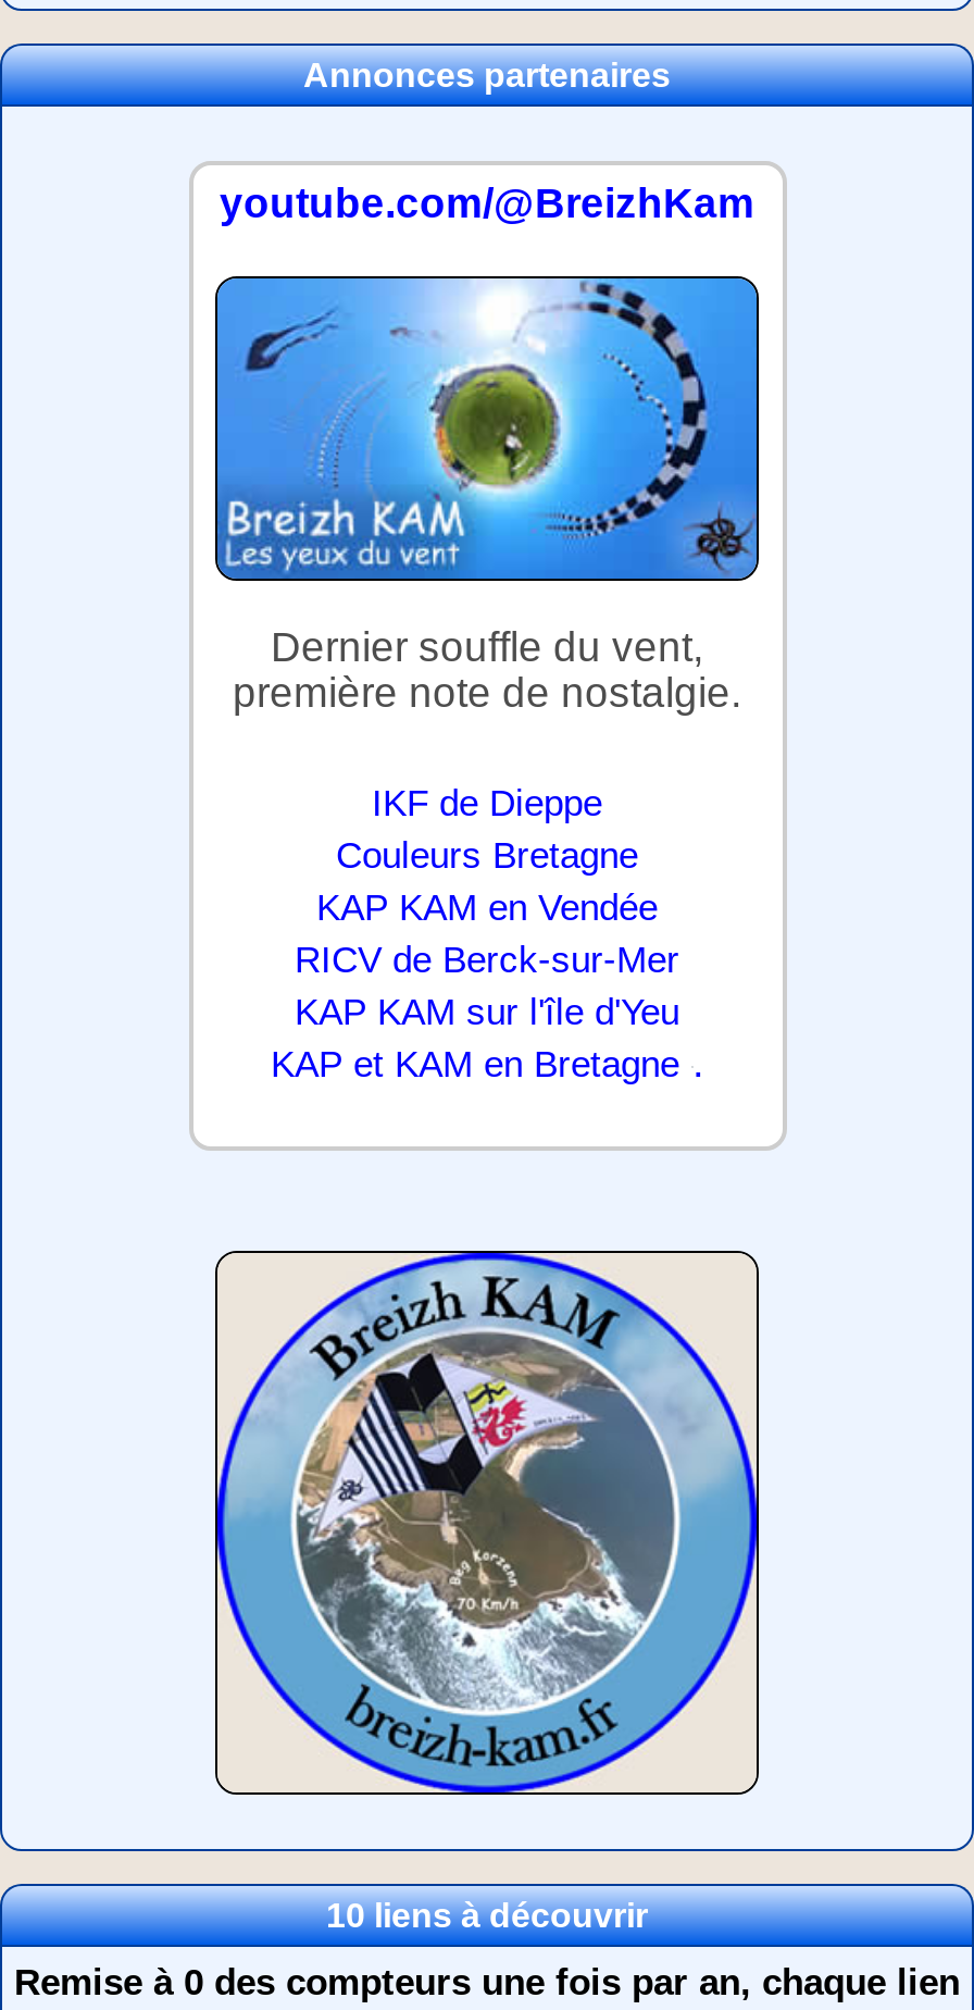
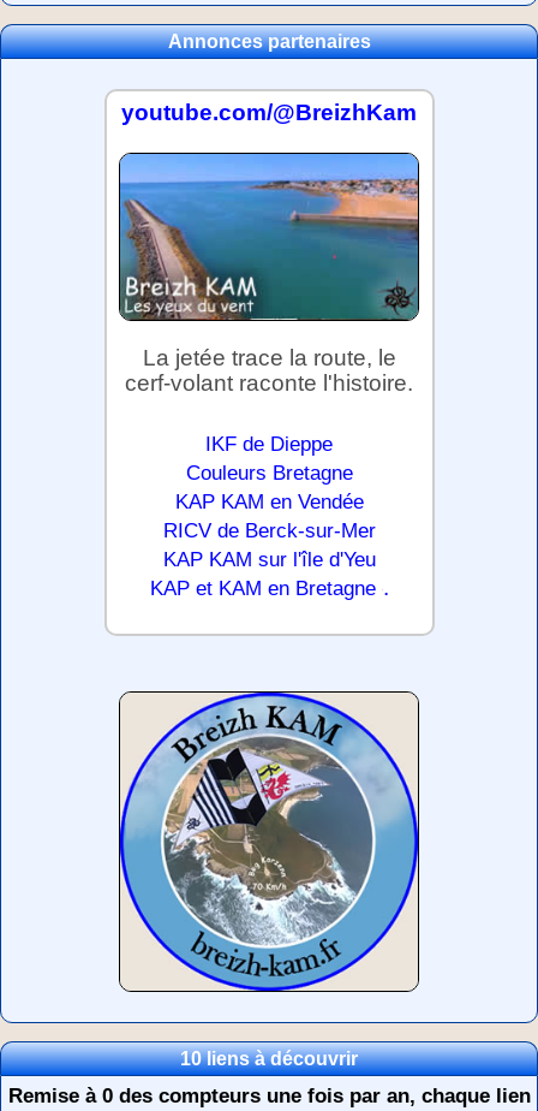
[215,276,759,717] [image] | Dernier souffle du vent, | première note de nostalgie. -> [119,153,419,396] [image] | La jetée trace la route, le | cerf-volant raconte l'histoire.

